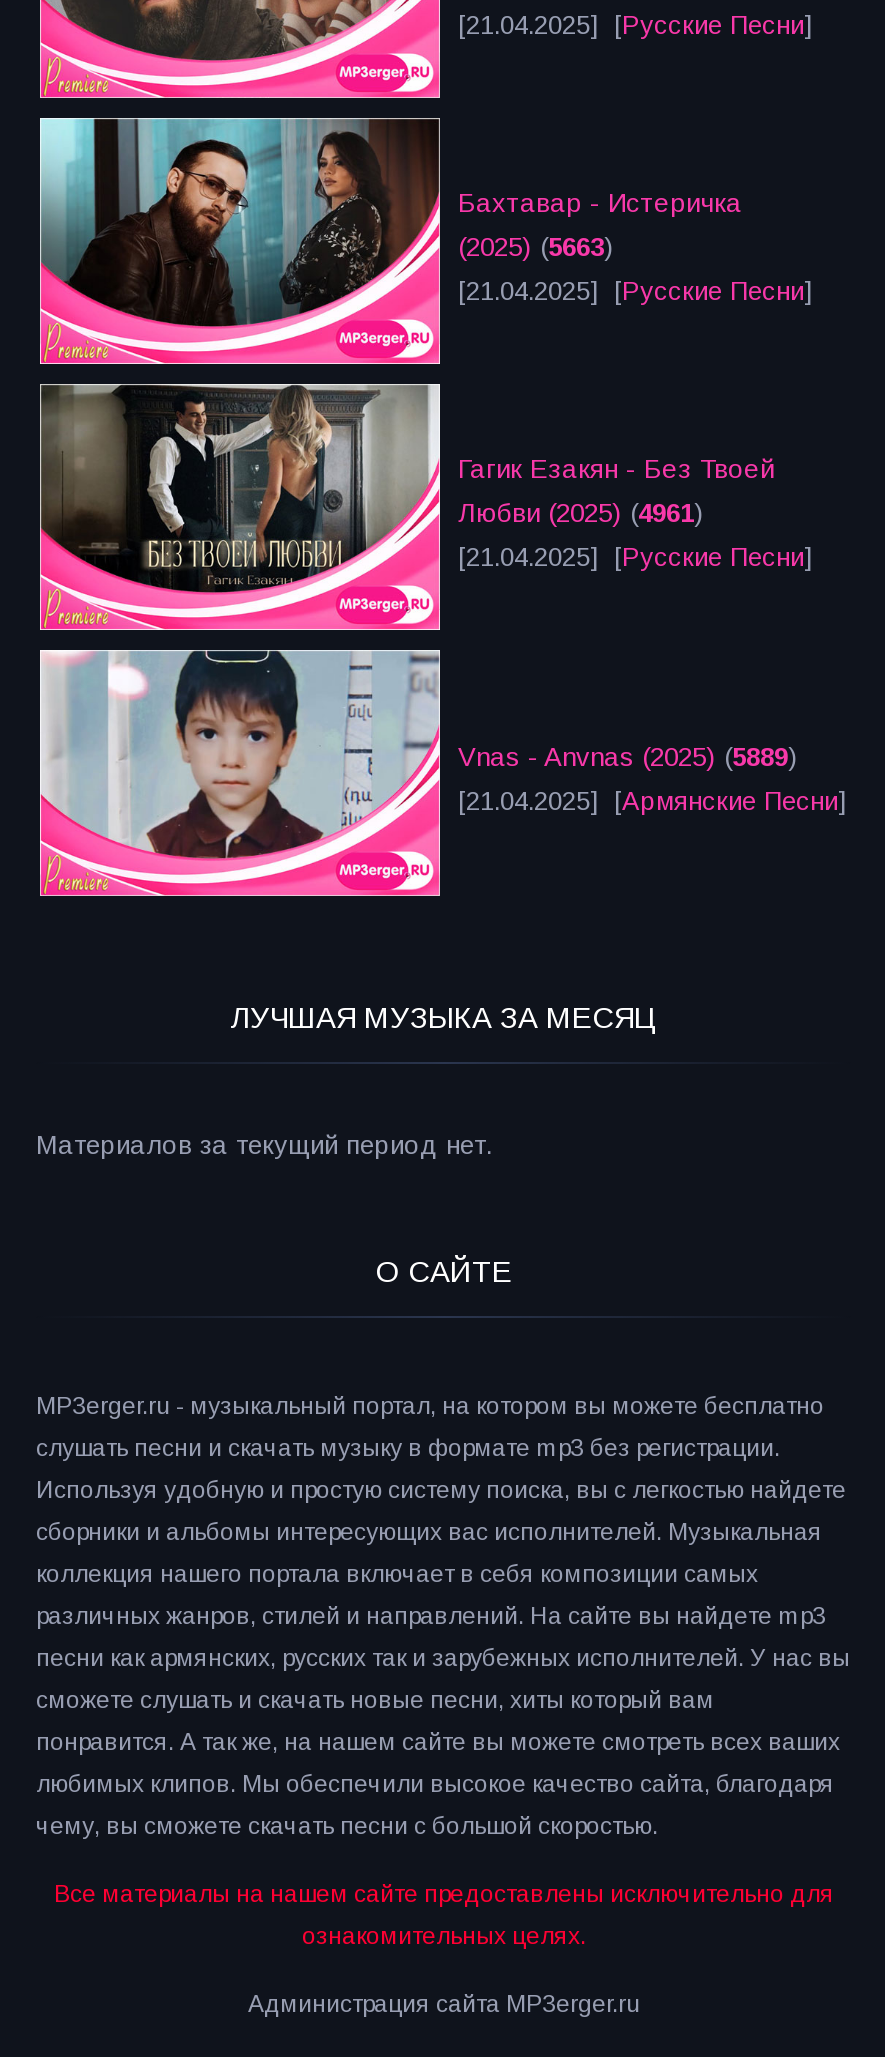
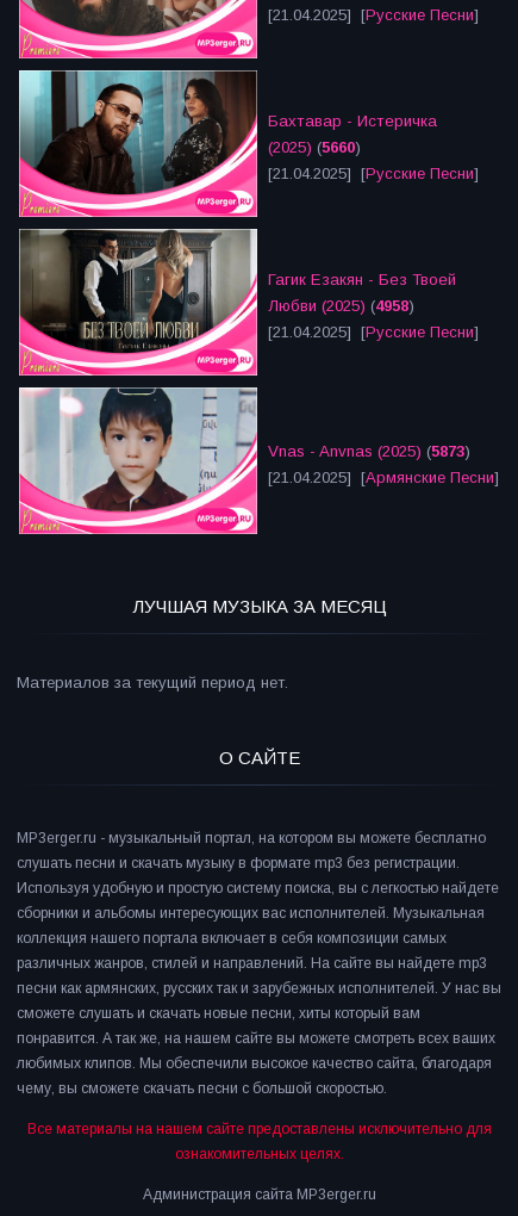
[458,233,614,263] (2025) (5663) -> [268,139,361,157] (2025) (5660)
[458,499,704,529] Любви (2025) (4961) -> [268,297,414,315] Любви (2025) (4958)
[458,743,798,773] Vnas - Anvnas (2025) (5889) -> [268,443,470,461] Vnas - Anvnas (2025) (5873)

